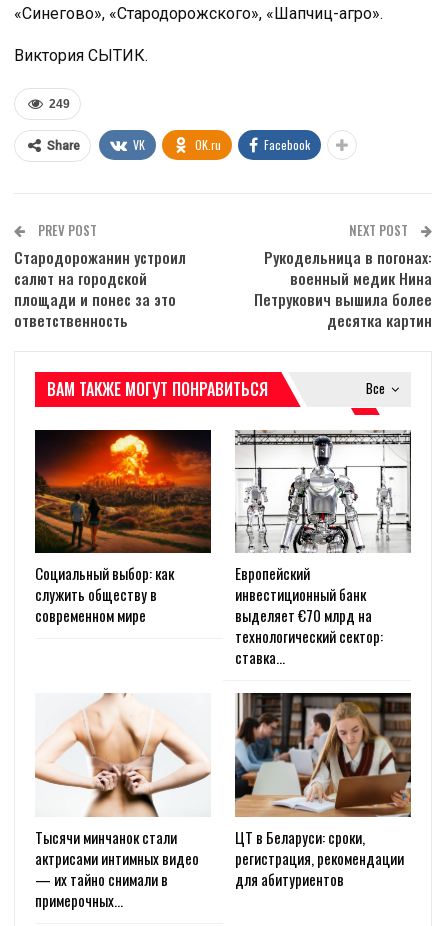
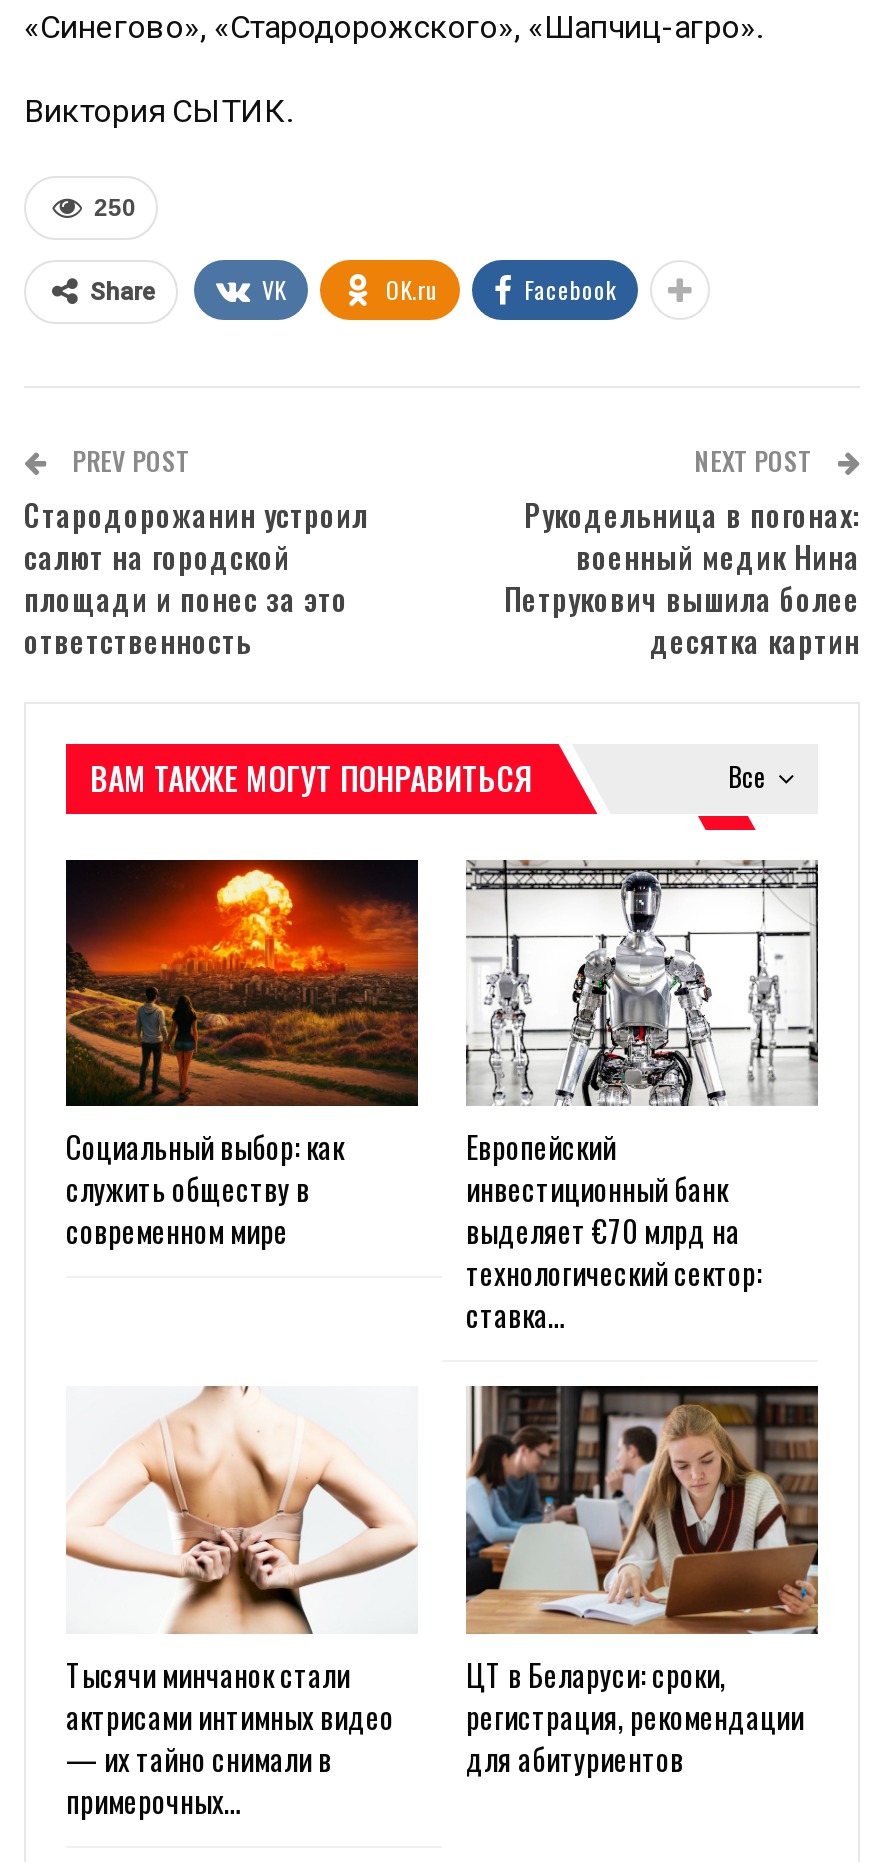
[49,97,70,111] 249 -> [94,194,136,222] 250

